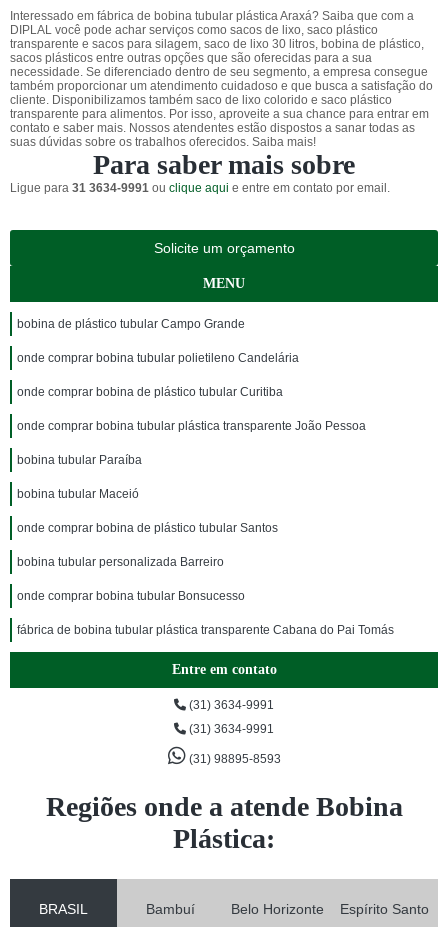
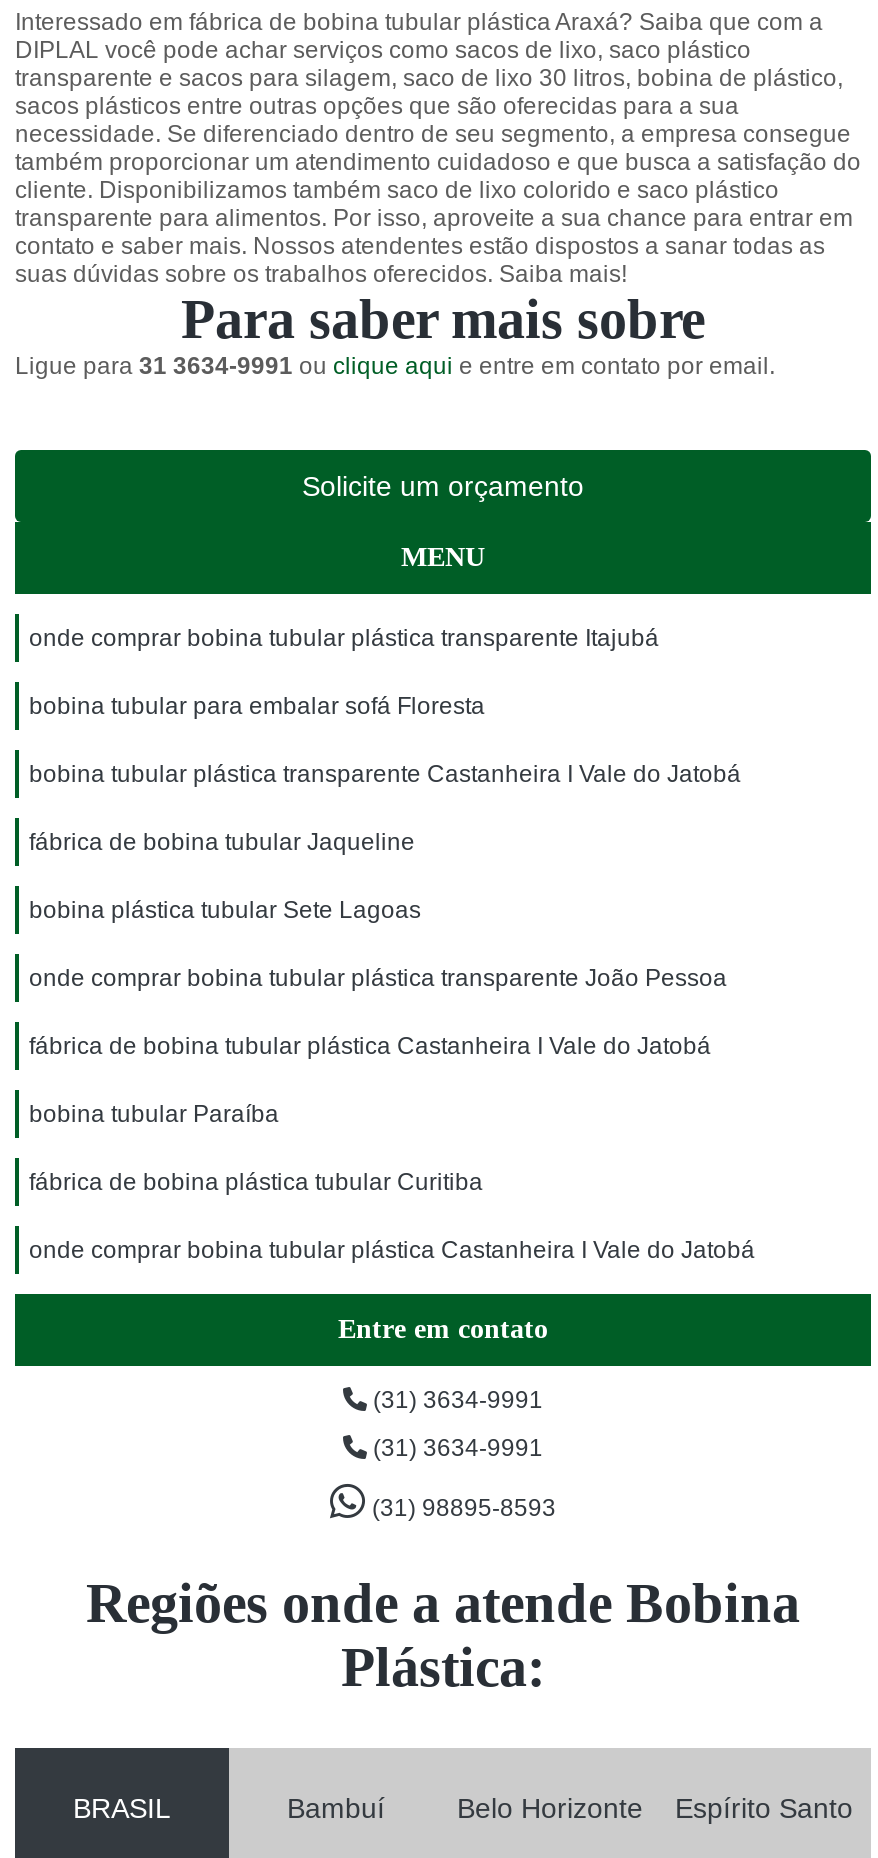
[17,317,299,399] bobina de plástico tubular Campo Grande | onde comprar bobina tubular polietileno Candelária | onde comprar bobina de plástico tubular Curitiba -> [29,624,741,924] onde comprar bobina tubular plástica transparente Itajubá | bobina tubular para embalar sofá Floresta | bobina tubular plástica transparente Castanheira I Vale do Jatobá | fábrica de bobina tubular Jaqueline | bobina plástica tubular Sete Lagoas
moved [17,419,366,433] -> [29,964,727,992]: onde comprar bobina tubular plástica transparente João Pessoa
none -> [29,1032,711,1060] fábrica de bobina tubular plástica Castanheira I Vale do Jatobá
moved [17,453,142,467] -> [29,1100,279,1128]: bobina tubular Paraíba
[17,487,394,637] bobina tubular Maceió | onde comprar bobina de plástico tubular Santos | bobina tubular personalizada Barreiro | onde comprar bobina tubular Bonsucesso | fábrica de bobina tubular plástica transparente Cabana do Pai Tomás -> [29,1168,755,1264] fábrica de bobina plástica tubular Curitiba | onde comprar bobina tubular plástica Castanheira I Vale do Jatobá

